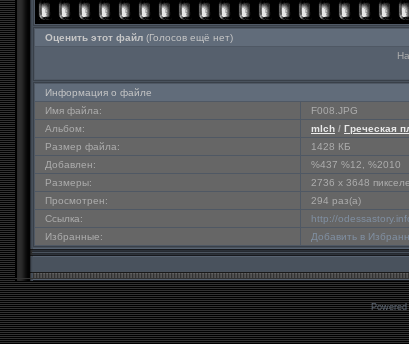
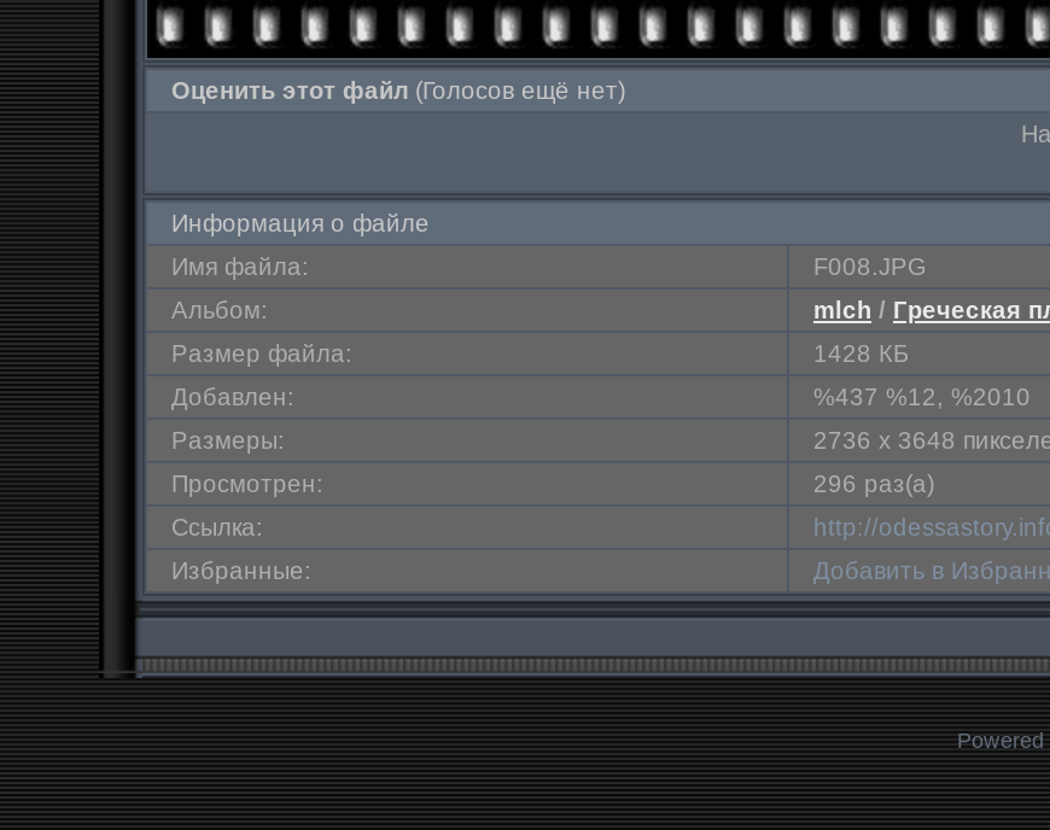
[311,195,361,206] 294 раз(а) -> [813,470,934,497] 296 раз(а)

